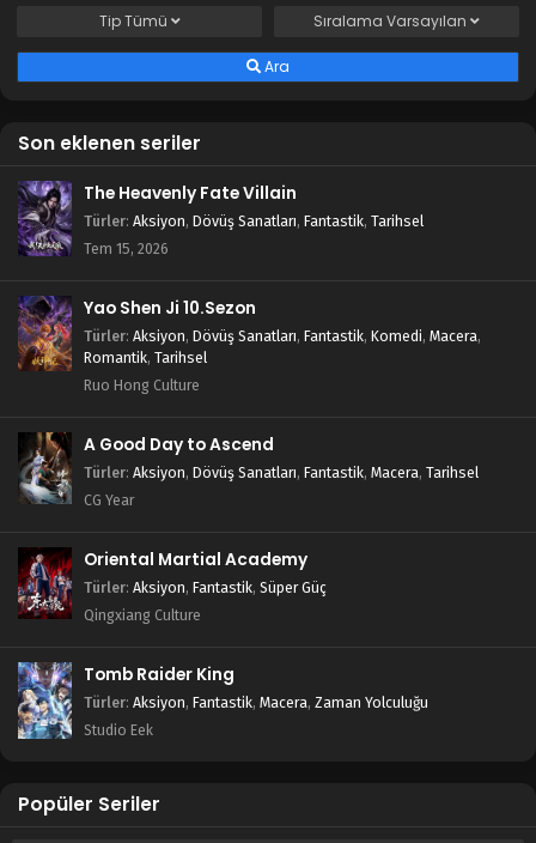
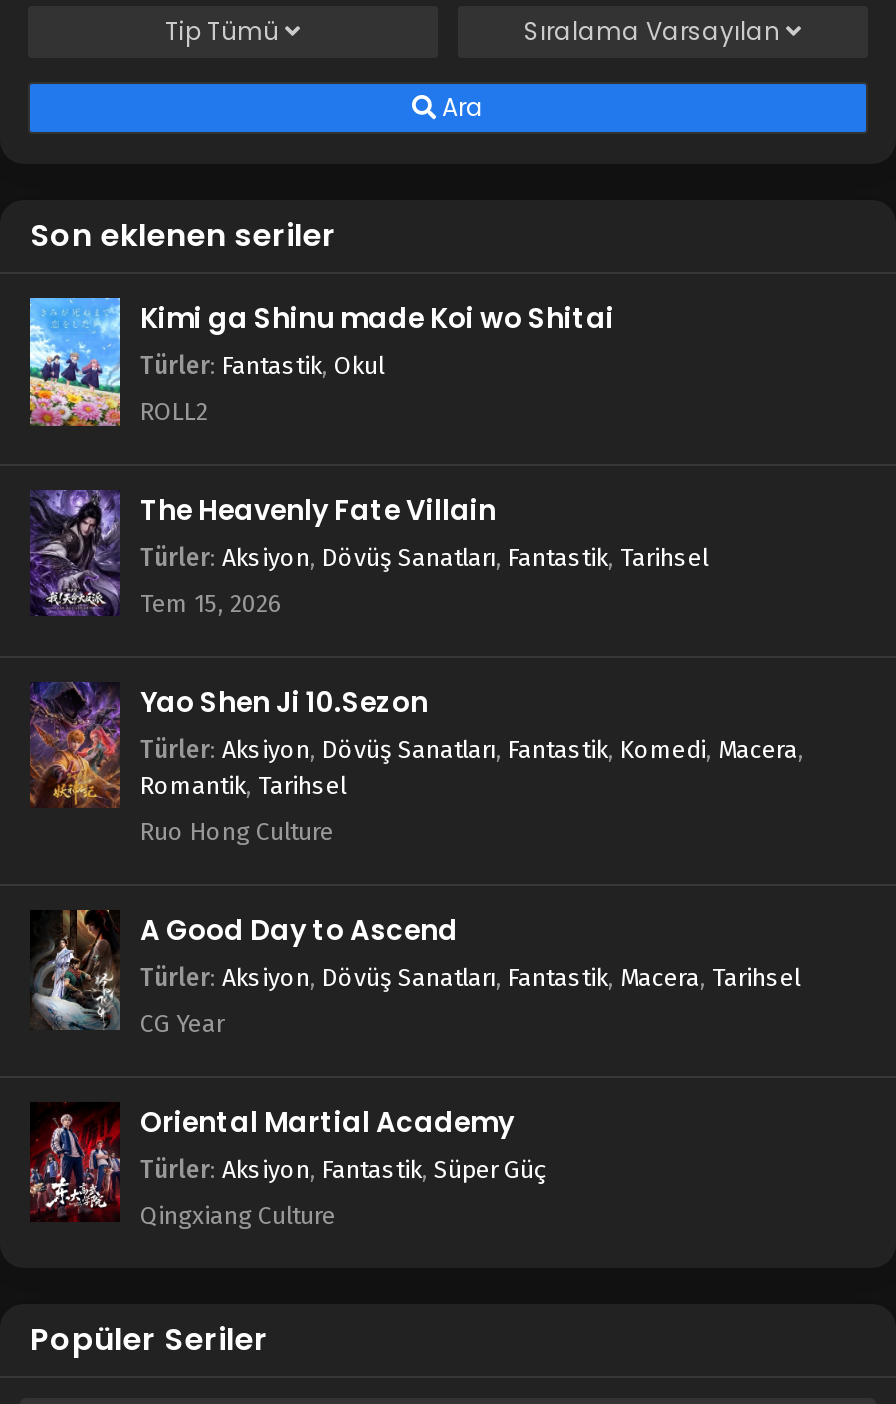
none -> [28,296,614,428] [image] | Kimi ga Shinu made Koi wo Shitai | Türler: Fantastik, Okul | ROLL2
moved [16,178,481,624] -> [26,486,804,1231]: [image] | The Heavenly Fate Villain | Türler: Aksiyon, Dövüş Sanatları, Fantastik, Tarihsel | ... | Türler: Aksiyon, Fantastik, Süper Güç | Qingxiang Culture
[17,661,428,740] [image] | Tomb Raider King | Türler: Aksiyon, Fantastik, Macera, Zaman Yolculuğu | Studio Eek -> none

